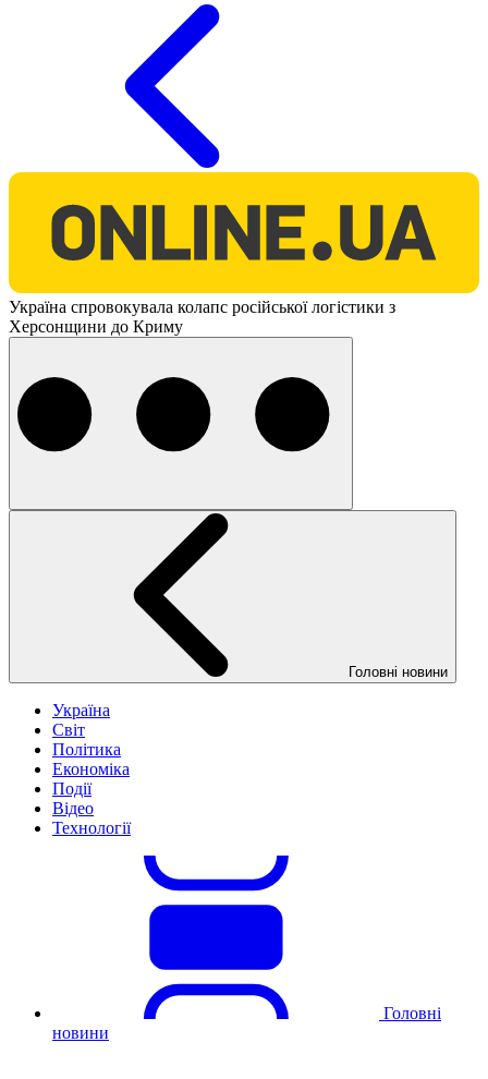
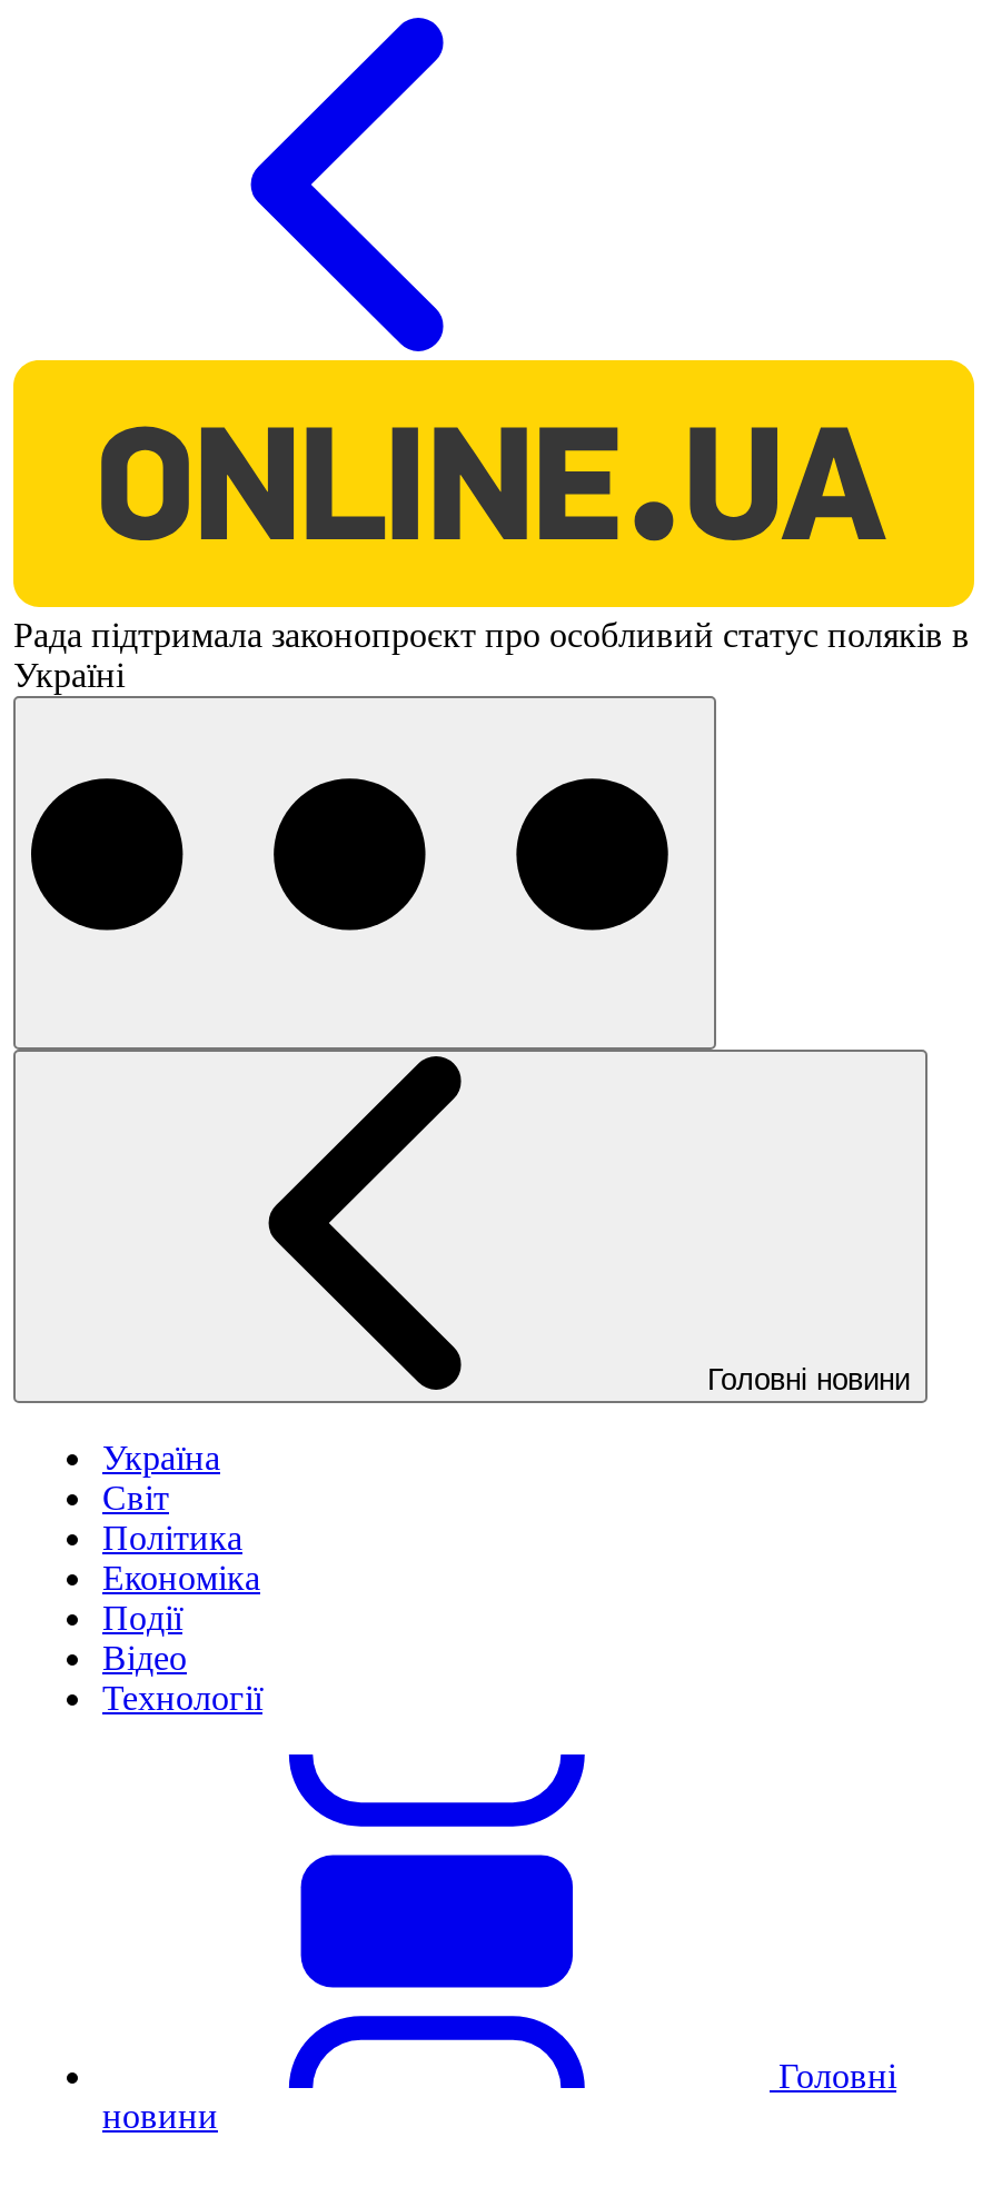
[9,298,395,336] Україна спровокувала колапс російської логістики з | Херсонщини до Криму -> [13,616,970,694] Рада підтримала законопроєкт про особливий статус поляків в | Україні

